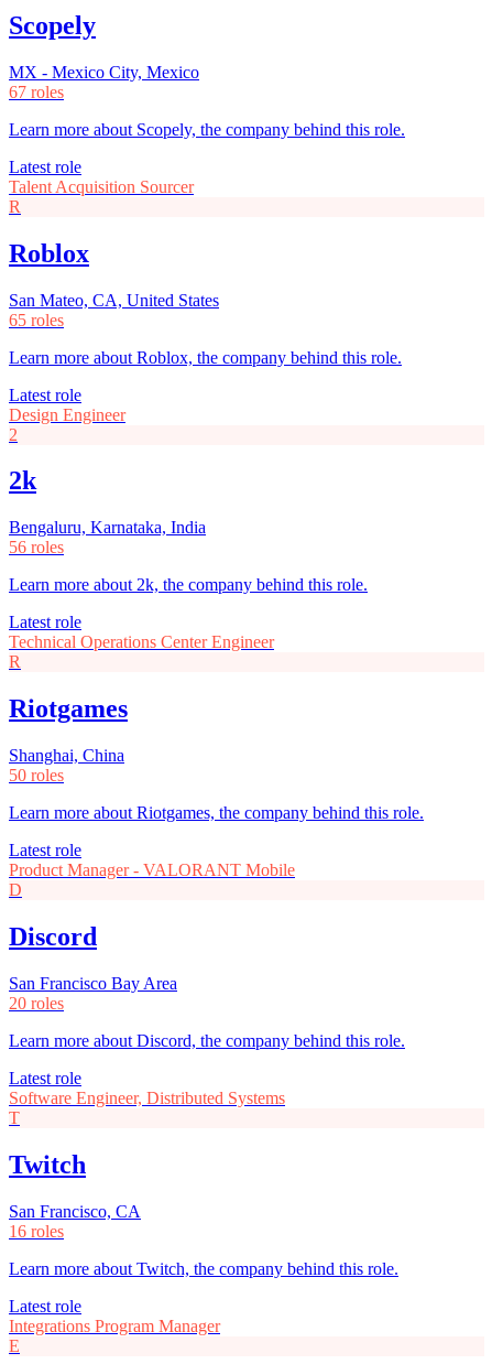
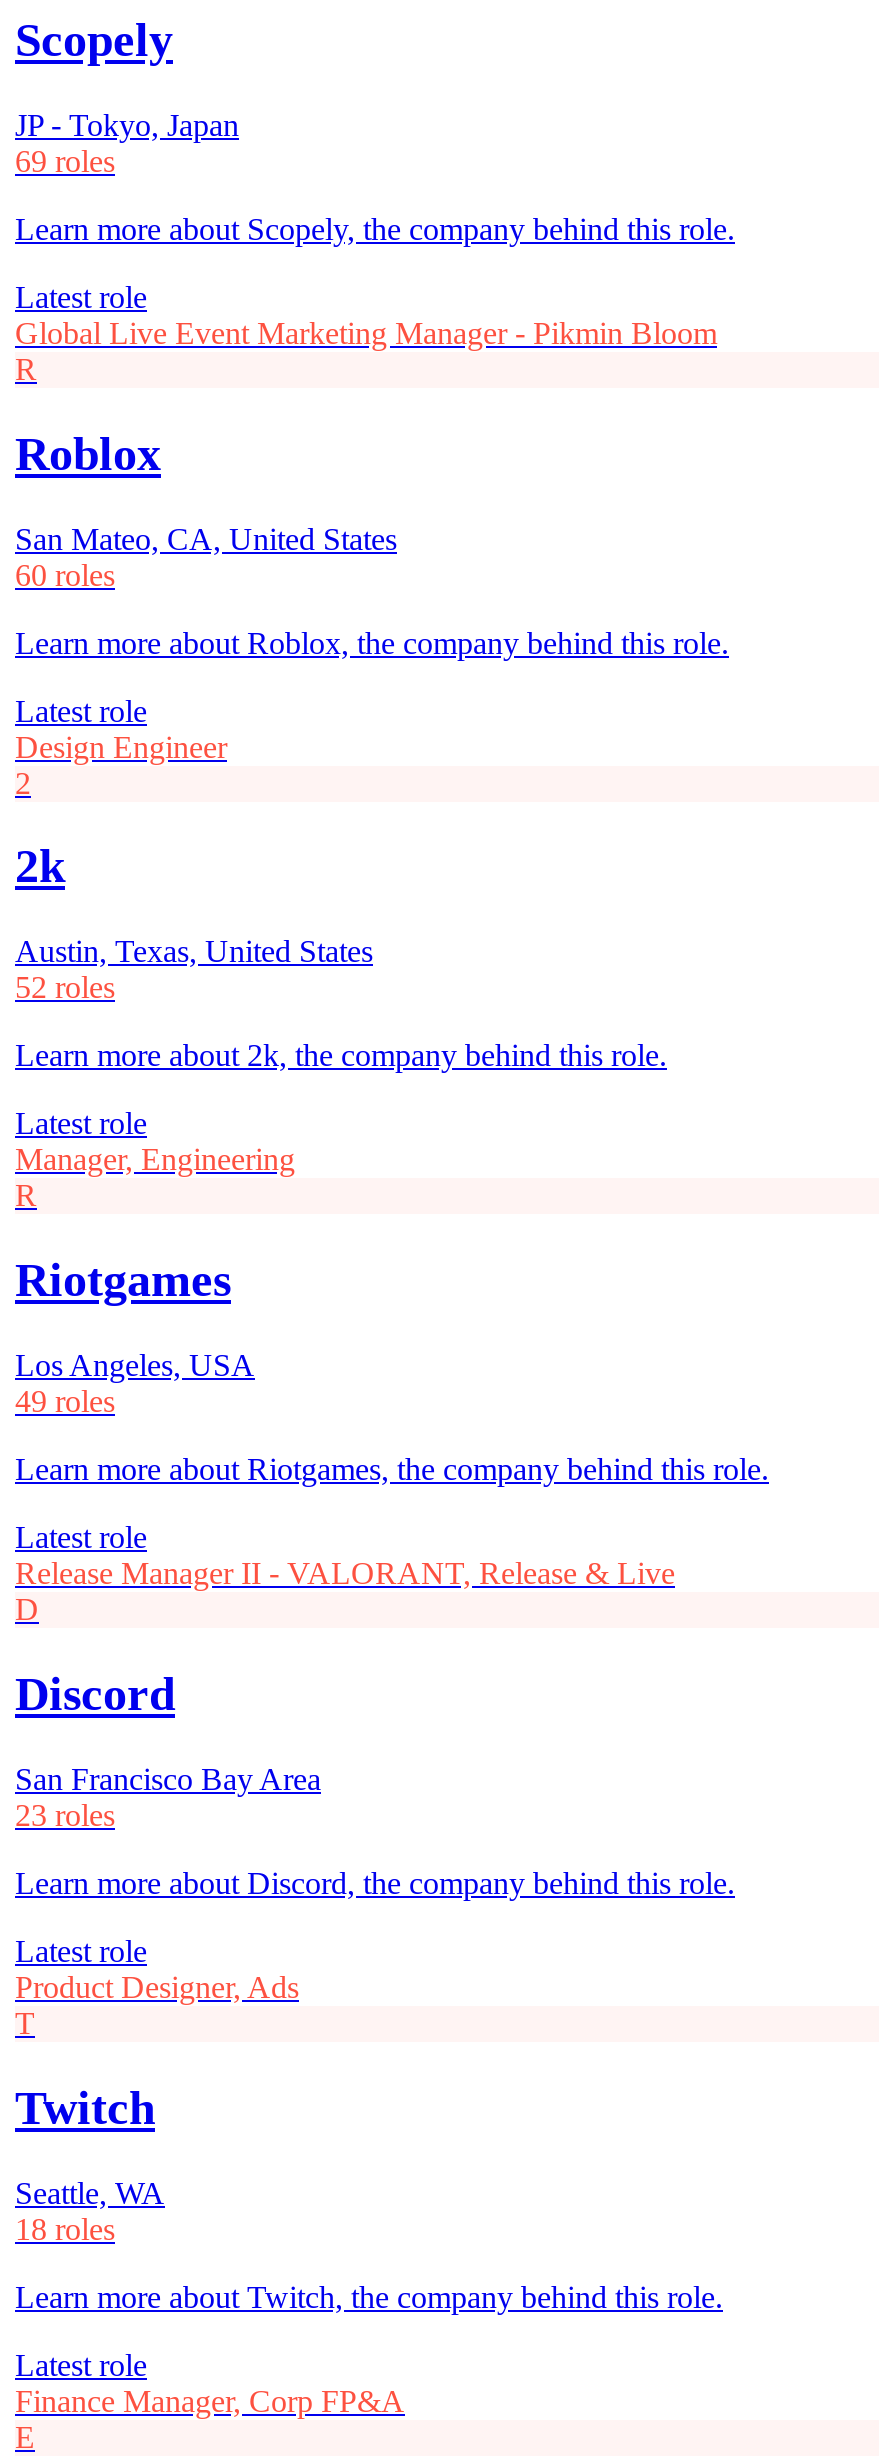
[9,62,199,101] MX - Mexico City, Mexico | 67 roles -> [15,107,239,177] JP - Tokyo, Japan | 69 roles
[9,177,194,196] Talent Acquisition Sourcer -> [15,315,717,349] Global Live Event Marketing Manager - Pikmin Bloom
[9,310,64,329] 65 roles -> [15,557,115,591] 60 roles
[9,518,206,557] Bengaluru, Karnataka, India | 56 roles -> [15,935,373,1005] Austin, Texas, United States | 52 roles
[9,633,274,651] Technical Operations Center Engineer -> [15,1143,295,1177] Manager, Engineering
[9,746,124,785] Shanghai, China | 50 roles -> [15,1348,255,1418] Los Angeles, USA | 49 roles
[9,861,295,879] Product Manager - VALORANT Mobile -> [15,1556,675,1590] Release Manager II - VALORANT, Release & Live
[9,994,64,1012] 20 roles -> [15,1798,115,1832] 23 roles
[9,1088,285,1107] Software Engineer, Distributed Systems -> [15,1970,299,2004] Product Designer, Ads
[9,1202,141,1240] San Francisco, CA | 16 roles -> [15,2176,165,2246] Seattle, WA | 18 roles
[9,1316,220,1335] Integrations Program Manager -> [15,2384,405,2418] Finance Manager, Corp FP&A

